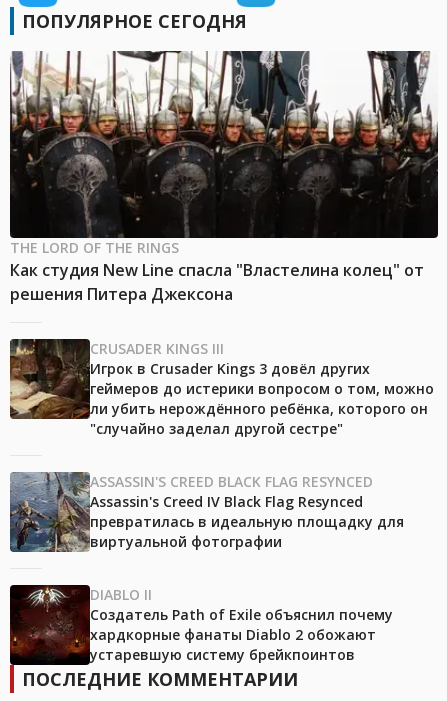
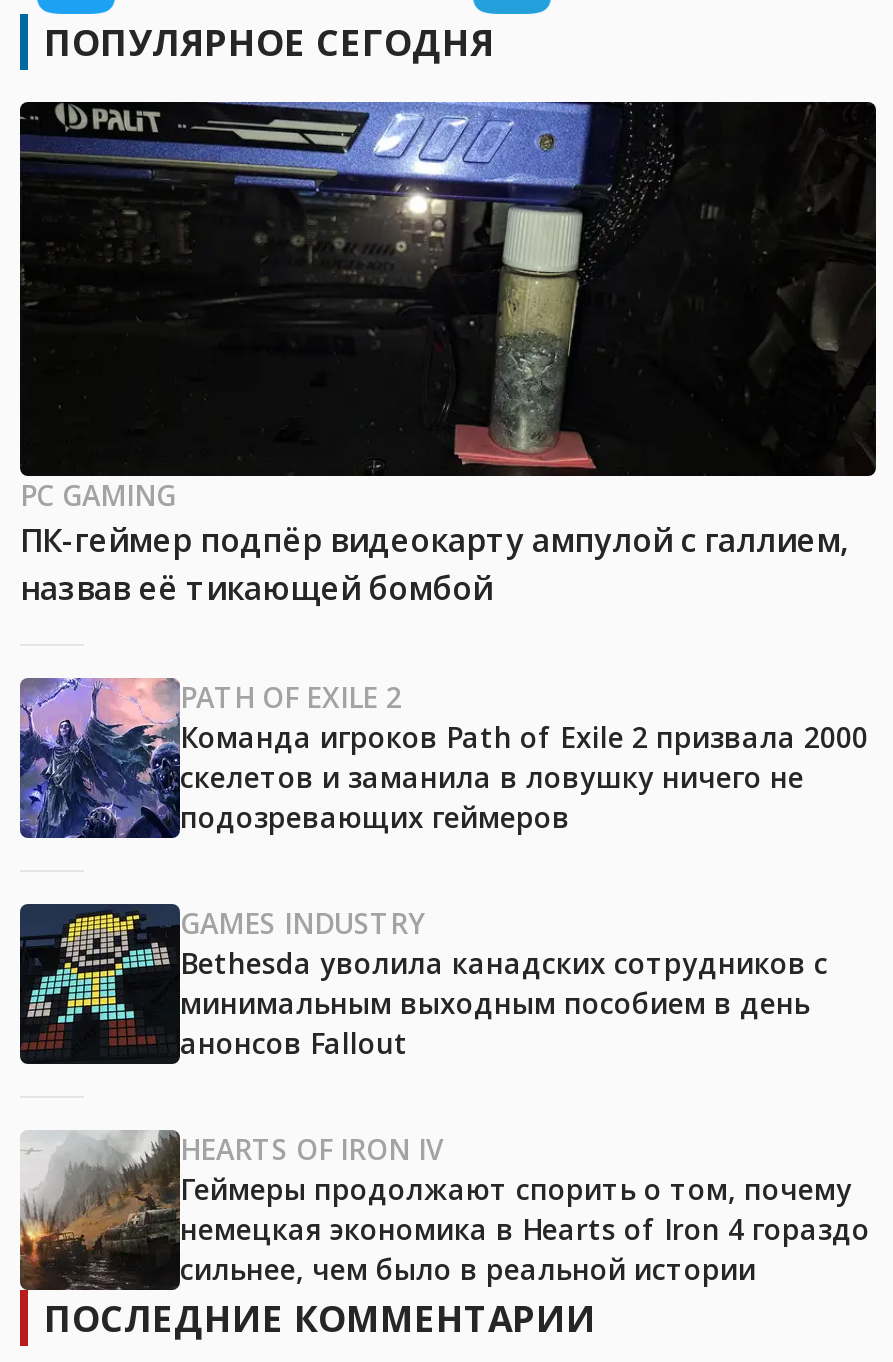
[10,50,438,305] [image] | THE LORD OF THE RINGS | Как студия New Line спасла "Властелина колец" от | решения Питера Джексона -> [20,100,878,611] [image] | PC GAMING | ПК-геймер подпёр видеокарту ампулой с галлием, | назвав её тикающей бомбой
[9,338,434,438] [image] | CRUSADER KINGS III | Игрок в Crusader Kings 3 довёл других | геймеров до истерики вопросом о том, можно | ли убить нерождённого ребёнка, которого он | "случайно заделал другой сестре" -> [18,676,868,840] [image] | PATH OF EXILE 2 | Команда игроков Path of Exile 2 призвала 2000 | скелетов и заманила в ловушку ничего не | подозревающих геймеров
[9,472,404,553] [image] | ASSASSIN'S CREED BLACK FLAG RESYNCED | Assassin's Creed IV Black Flag Resynced | превратилась в идеальную площадку для | виртуальной фотографии -> [20,904,828,1066] [image] | GAMES INDUSTRY | Bethesda уволила канадских сотрудников с | минимальным выходным пособием в день | анонсов Fallout
[9,584,393,664] [image] | DIABLO II | Создатель Path of Exile объяснил почему | хардкорные фанаты Diablo 2 обожают | устаревшую систему брейкпоинтов -> [18,1130,870,1290] [image] | HEARTS OF IRON IV | Геймеры продолжают спорить о том, почему | немецкая экономика в Hearts of Iron 4 гораздо | сильнее, чем было в реальной истории

